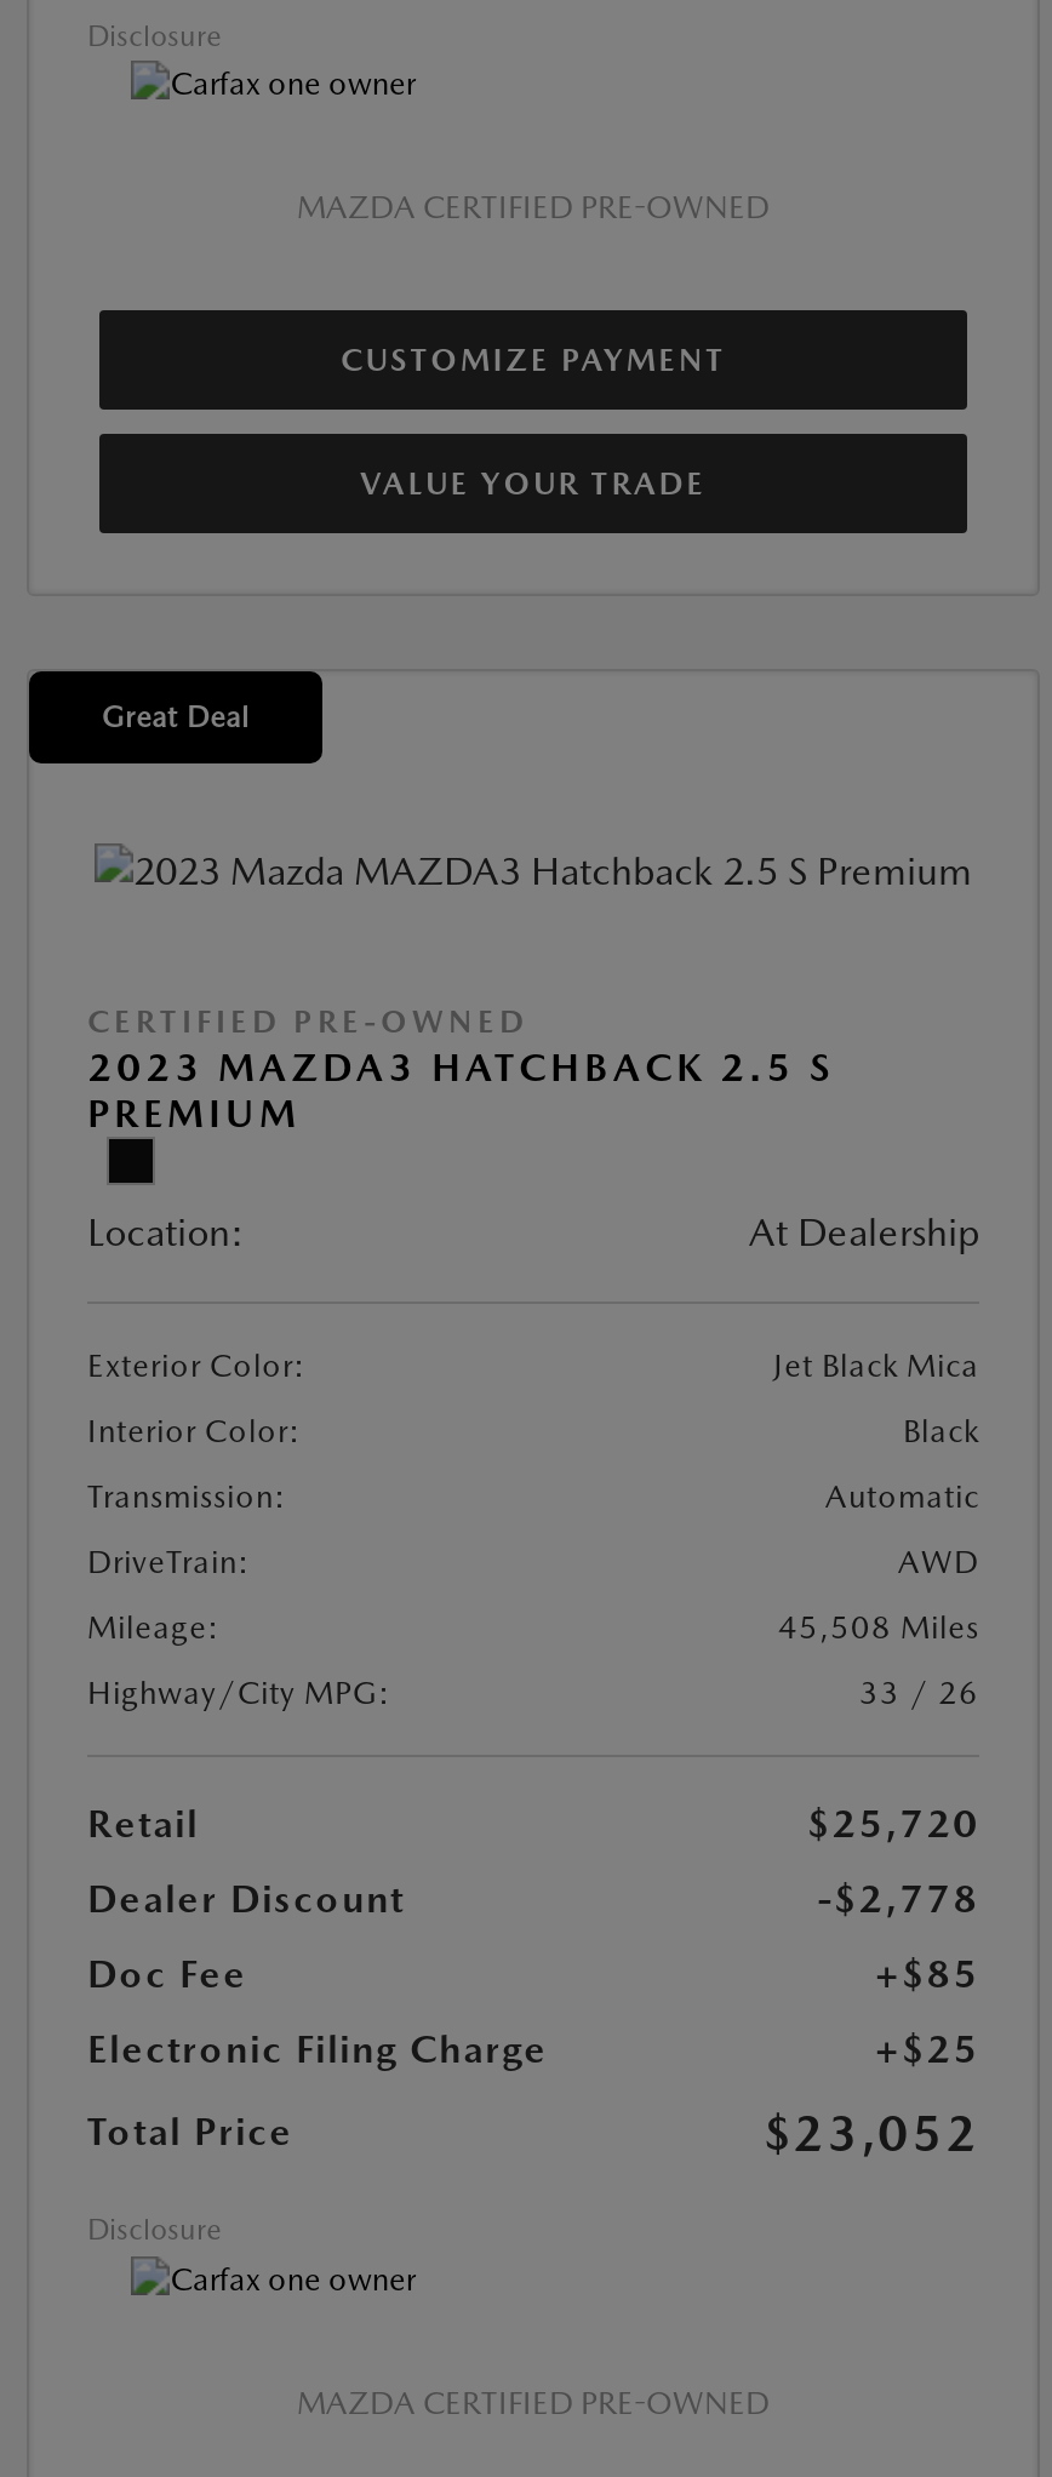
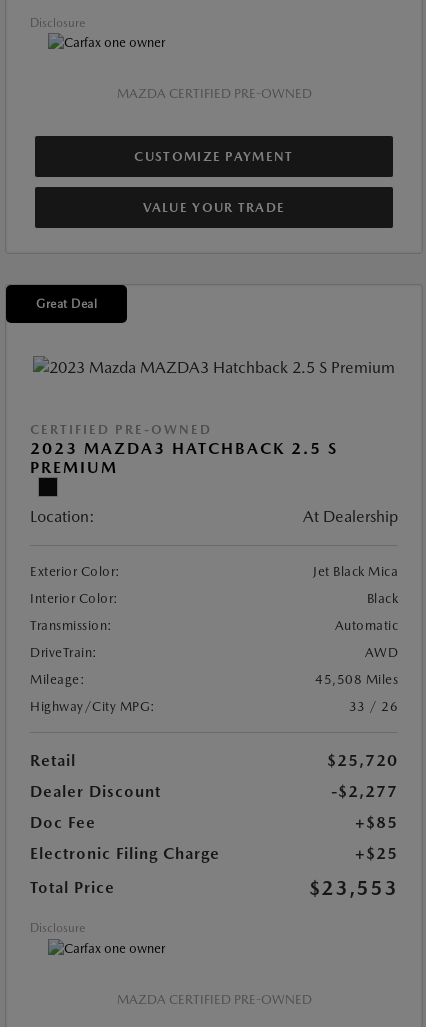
[817,1877,979,1923] -$2,778 -> [331,782,398,801] -$2,277
[764,2104,979,2163] $23,052 -> [309,876,398,900] $23,553

